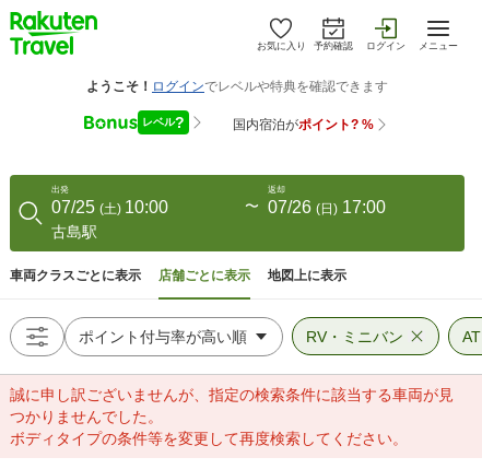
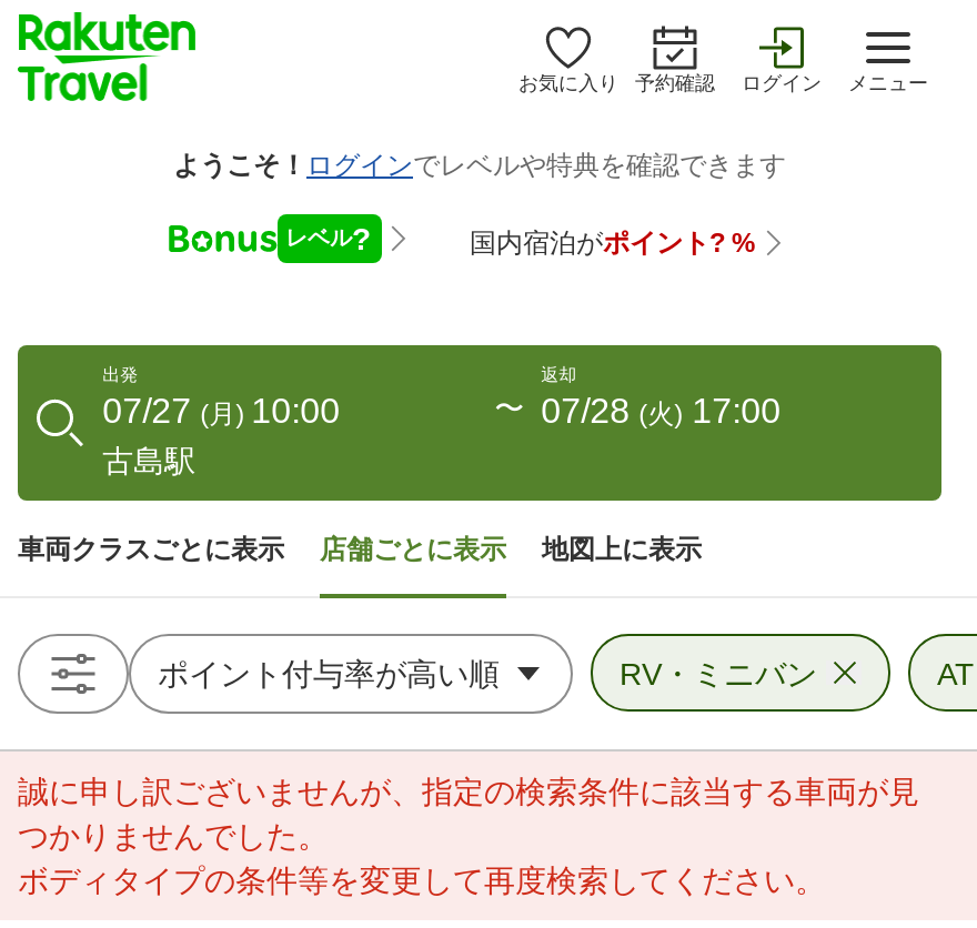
[52,198,169,216] 07/25 (土) 10:00 -> [103,392,340,430] 07/27 (月) 10:00
[267,198,385,216] 07/26 (日) 17:00 -> [541,392,781,430] 07/28 (火) 17:00

